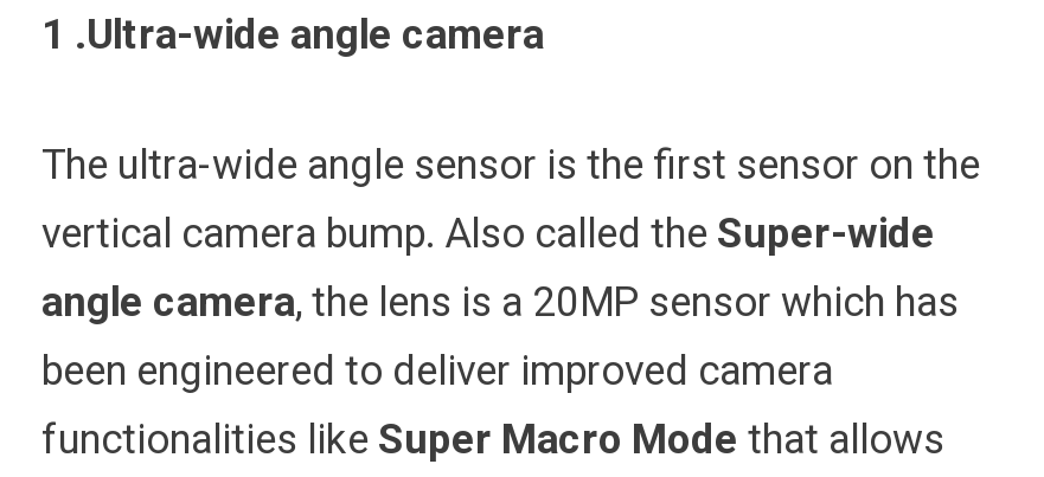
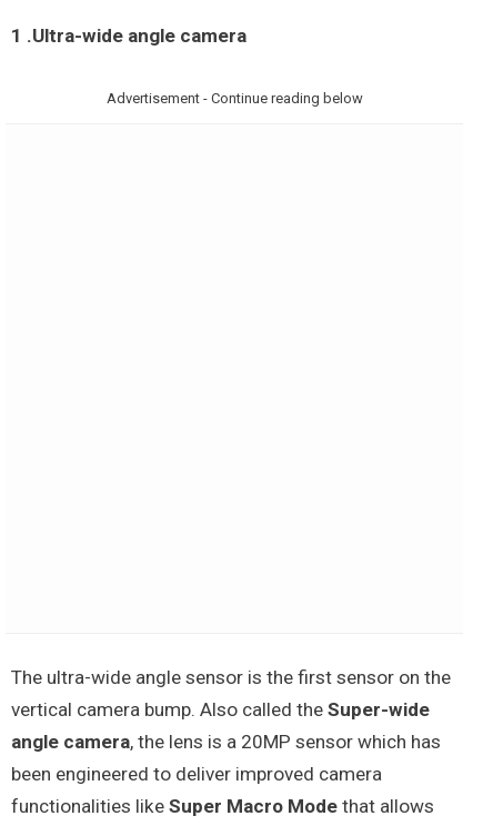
none -> [106,90,363,107] Advertisement - Continue reading below

